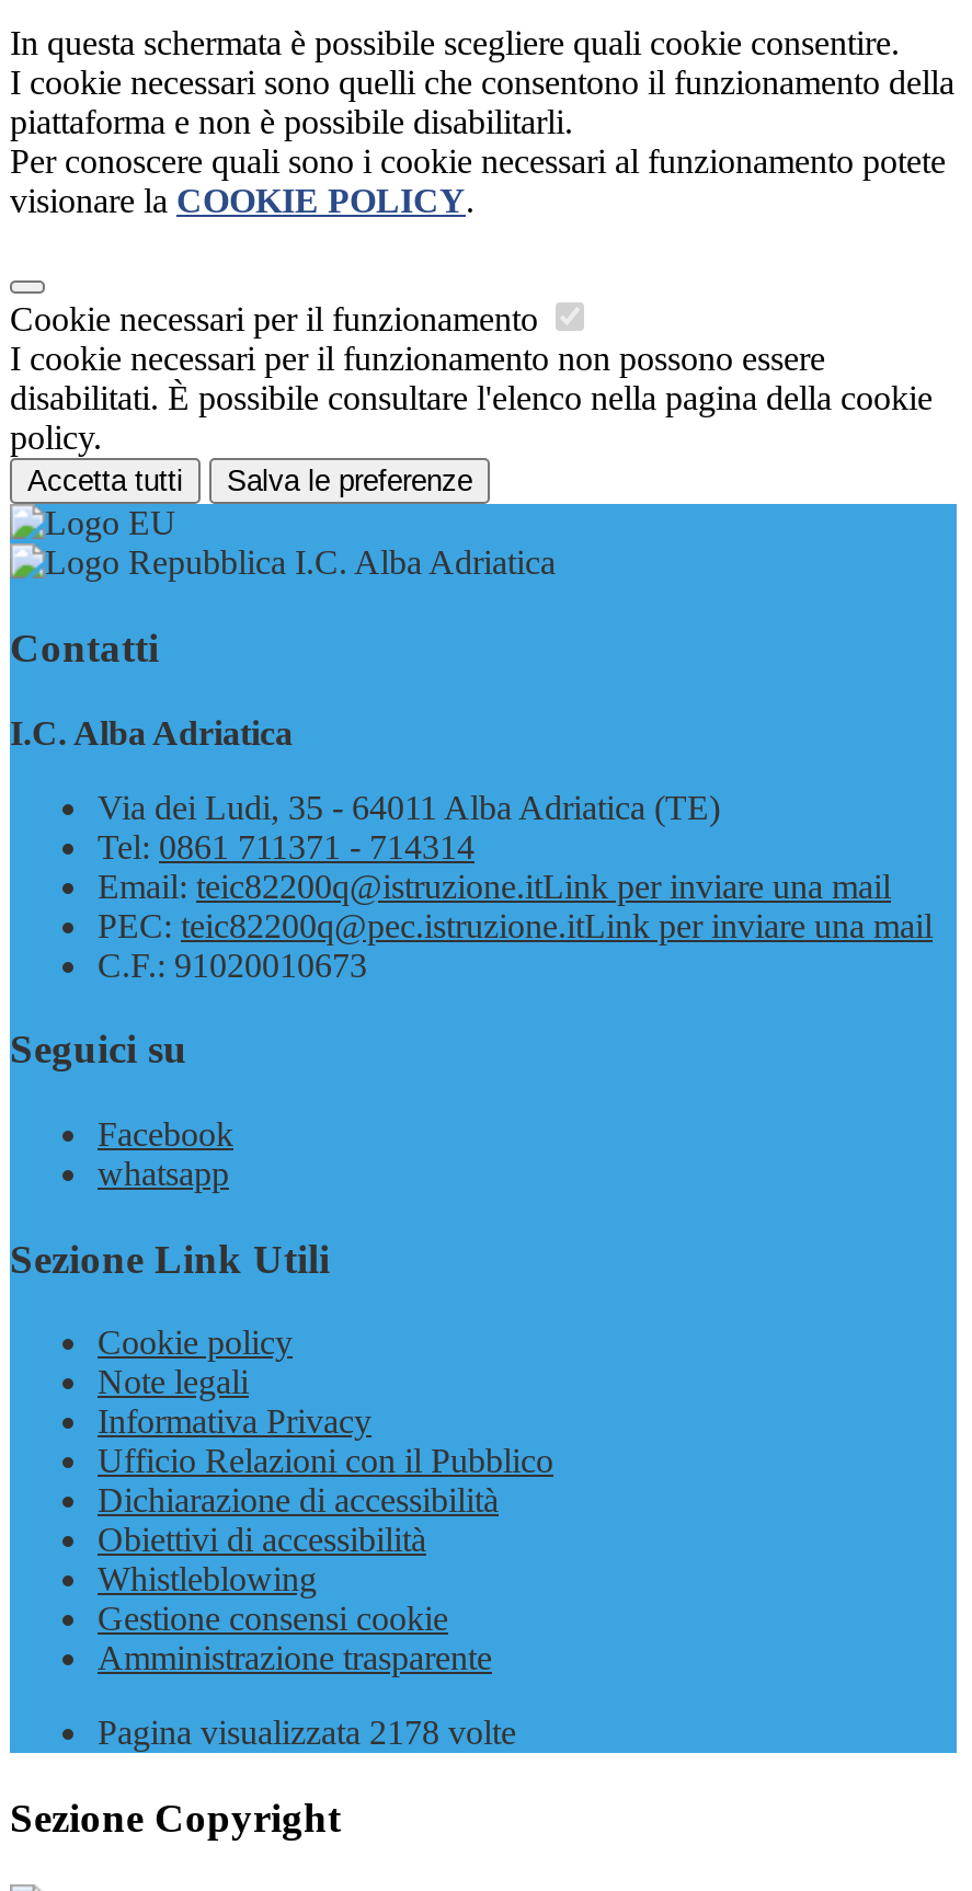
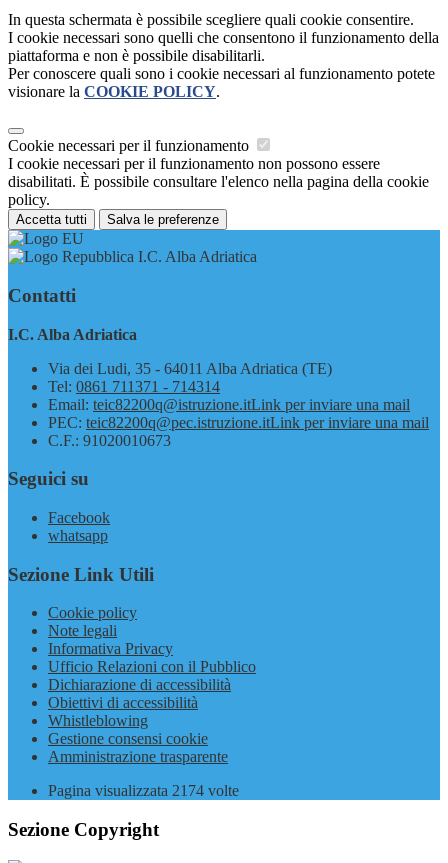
[98,1714,516,1752] Pagina visualizzata 2178 volte -> [48,782,239,799] Pagina visualizzata 2174 volte

